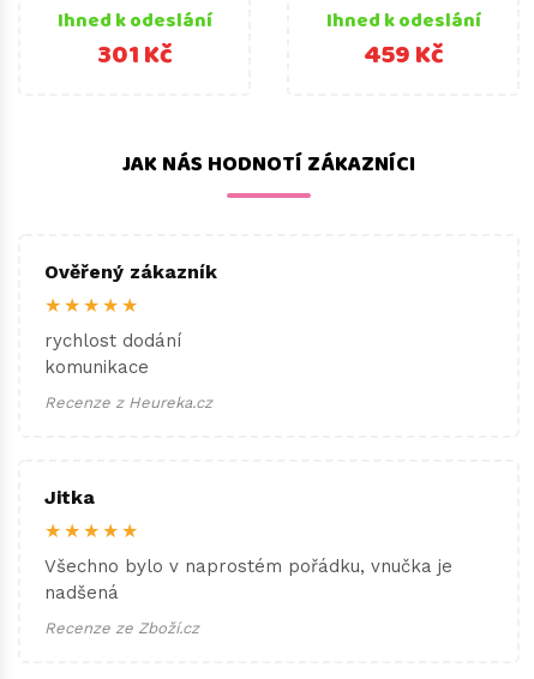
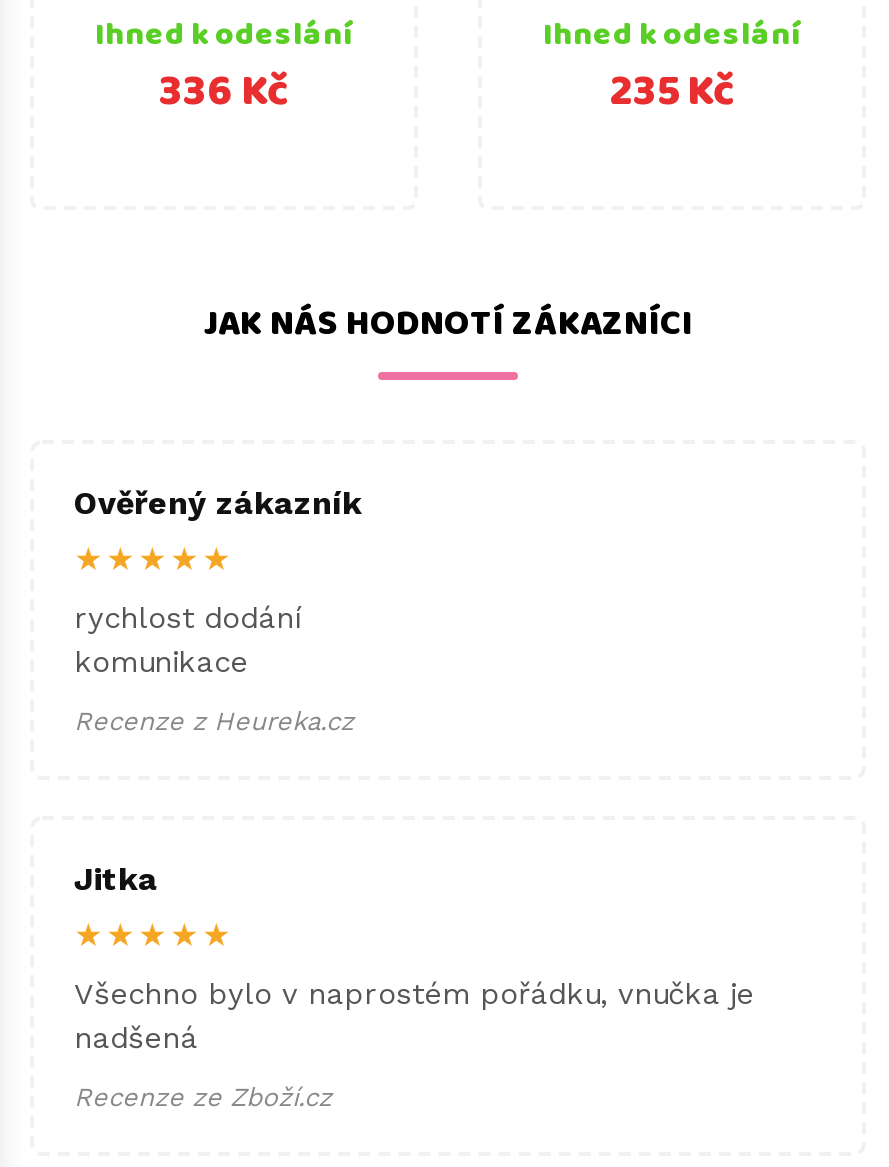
[97,35,172,77] 301 Kč -> [159,58,289,128] 336 Kč
[363,35,443,77] 459 Kč -> [609,58,735,128] 235 Kč

